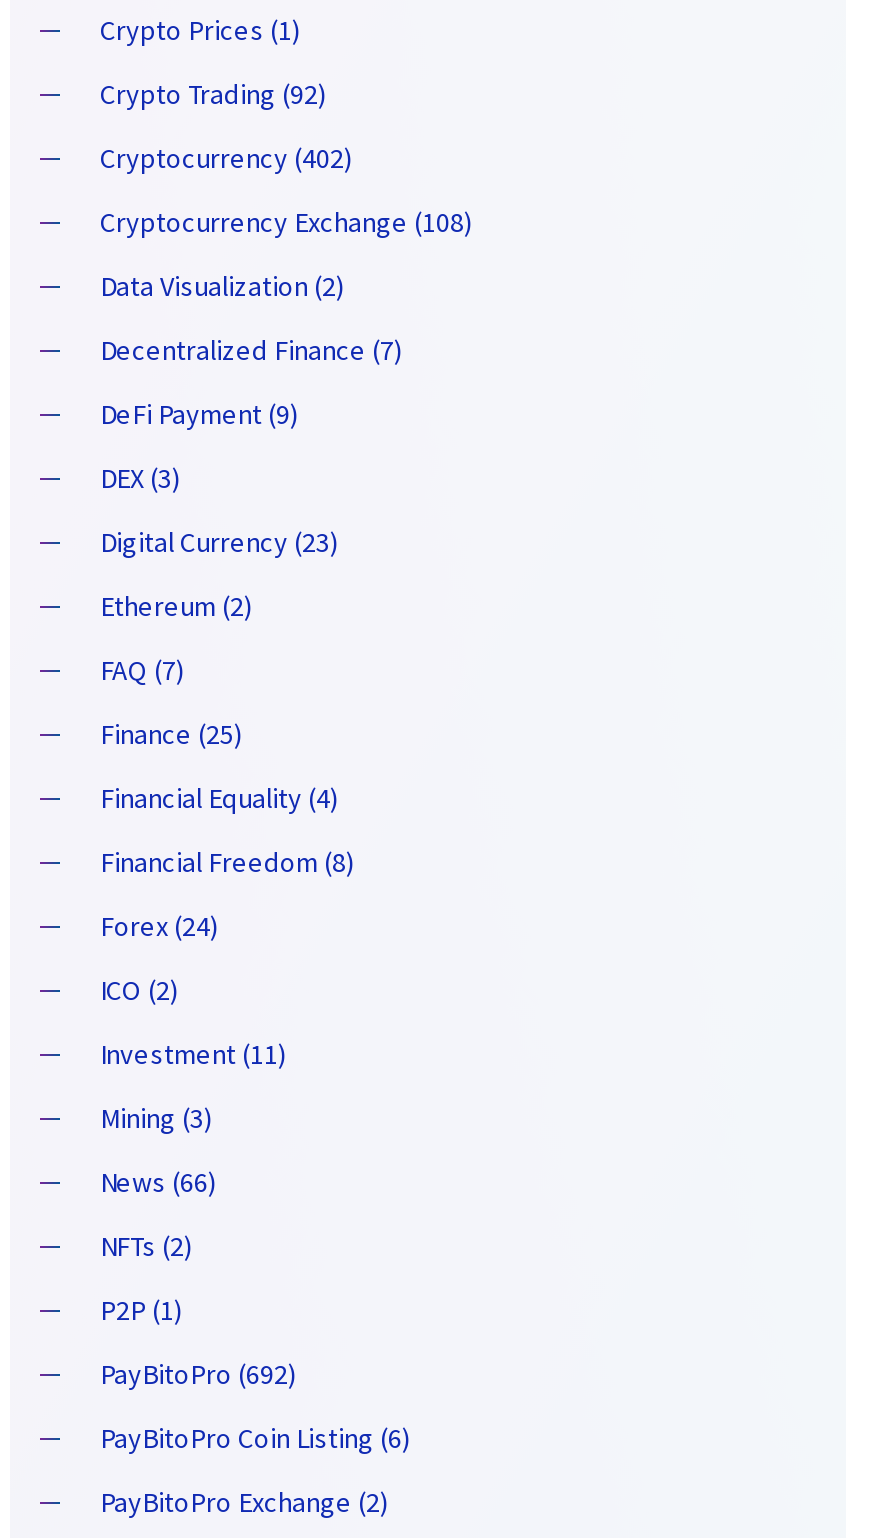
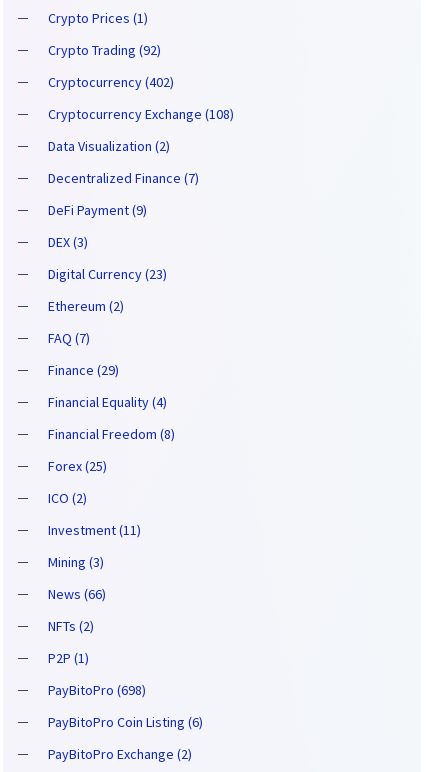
[100,716,242,752] Finance (25) -> [48,361,119,379] Finance (29)
[100,908,218,944] Forex (24) -> [48,457,107,475] Forex (25)
[100,1356,296,1392] PayBitoPro (692) -> [48,681,146,699] PayBitoPro (698)

